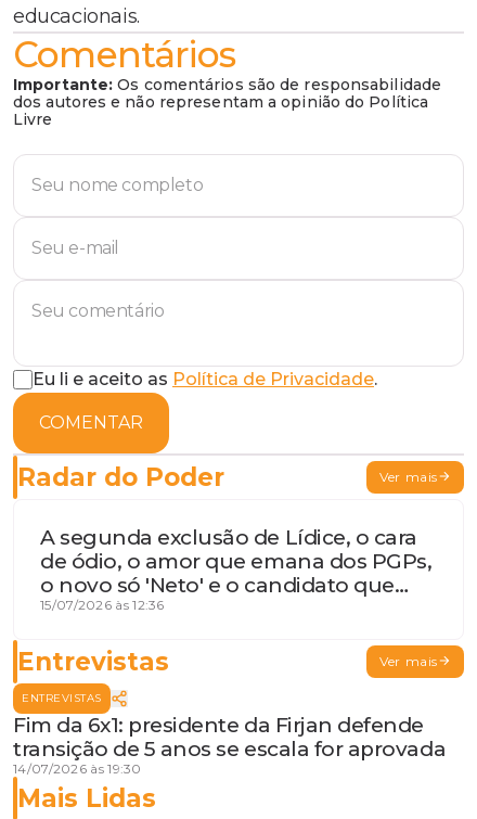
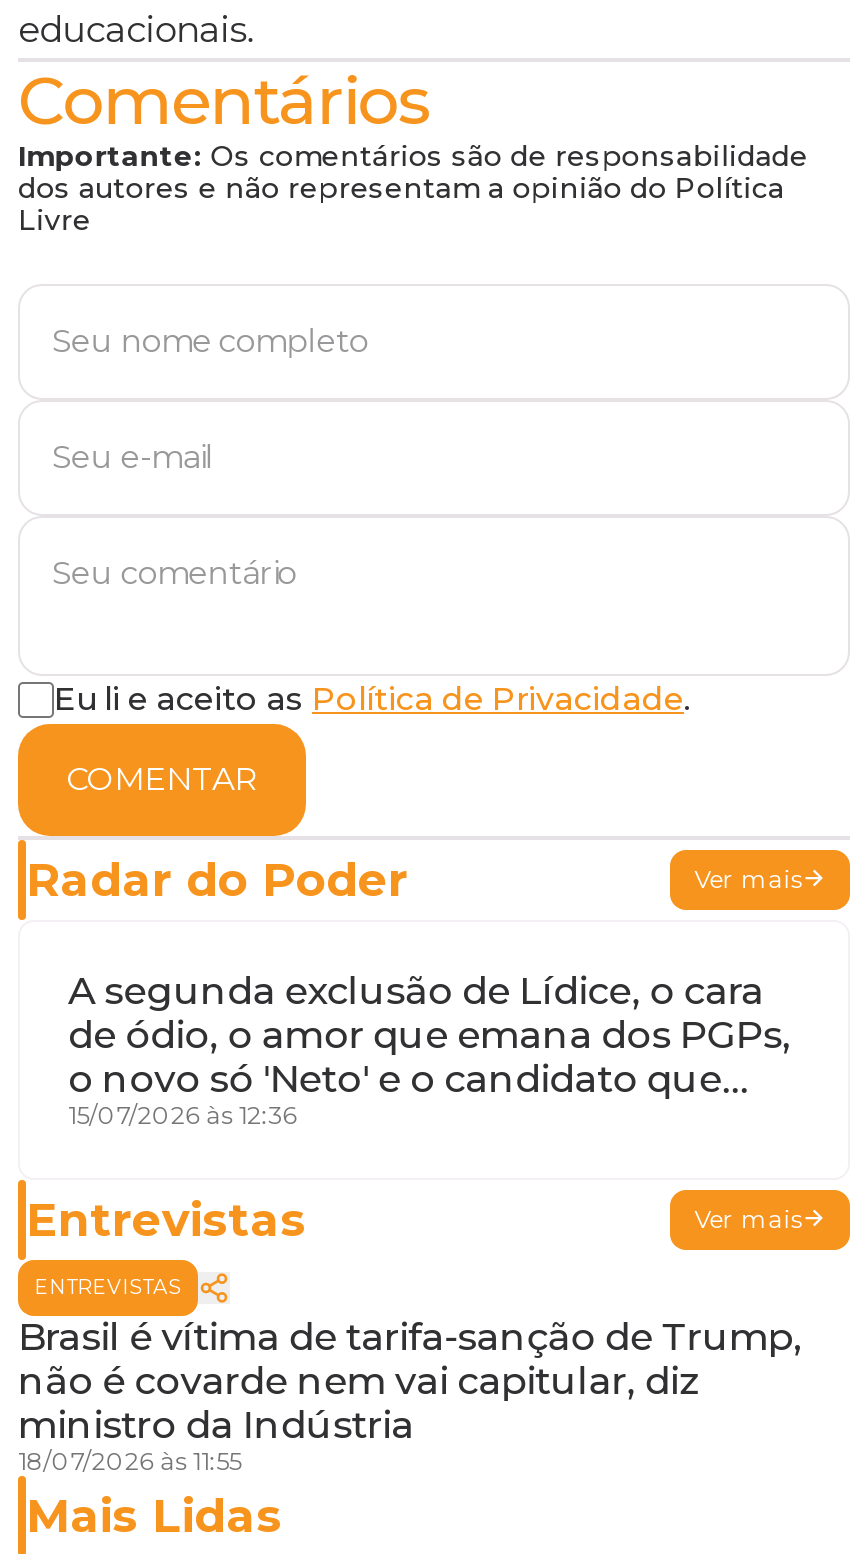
[13,713,446,777] Fim da 6x1: presidente da Firjan defende | transição de 5 anos se escala for aprovada | 14/07/2026 às 19:30 -> [18,1315,802,1477] Brasil é vítima de tarifa-sanção de Trump, | não é covarde nem vai capitular, diz | ministro da Indústria | 18/07/2026 às 11:55

